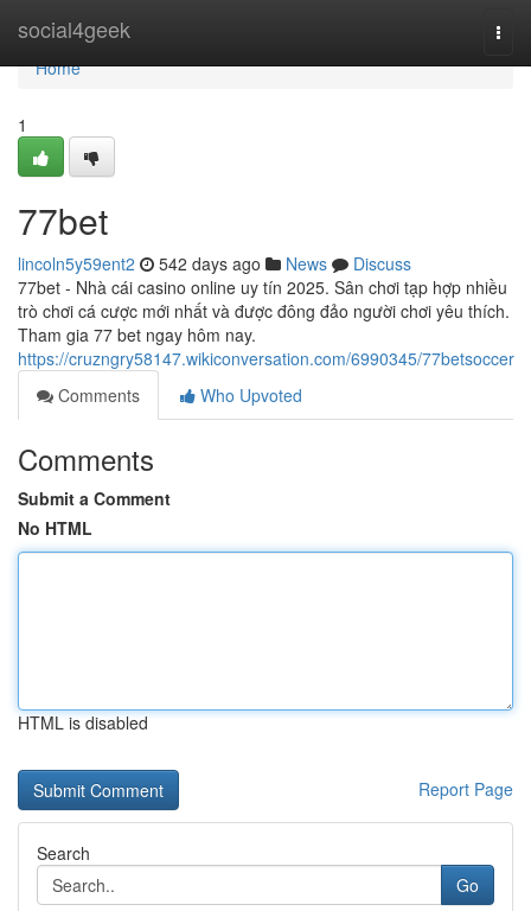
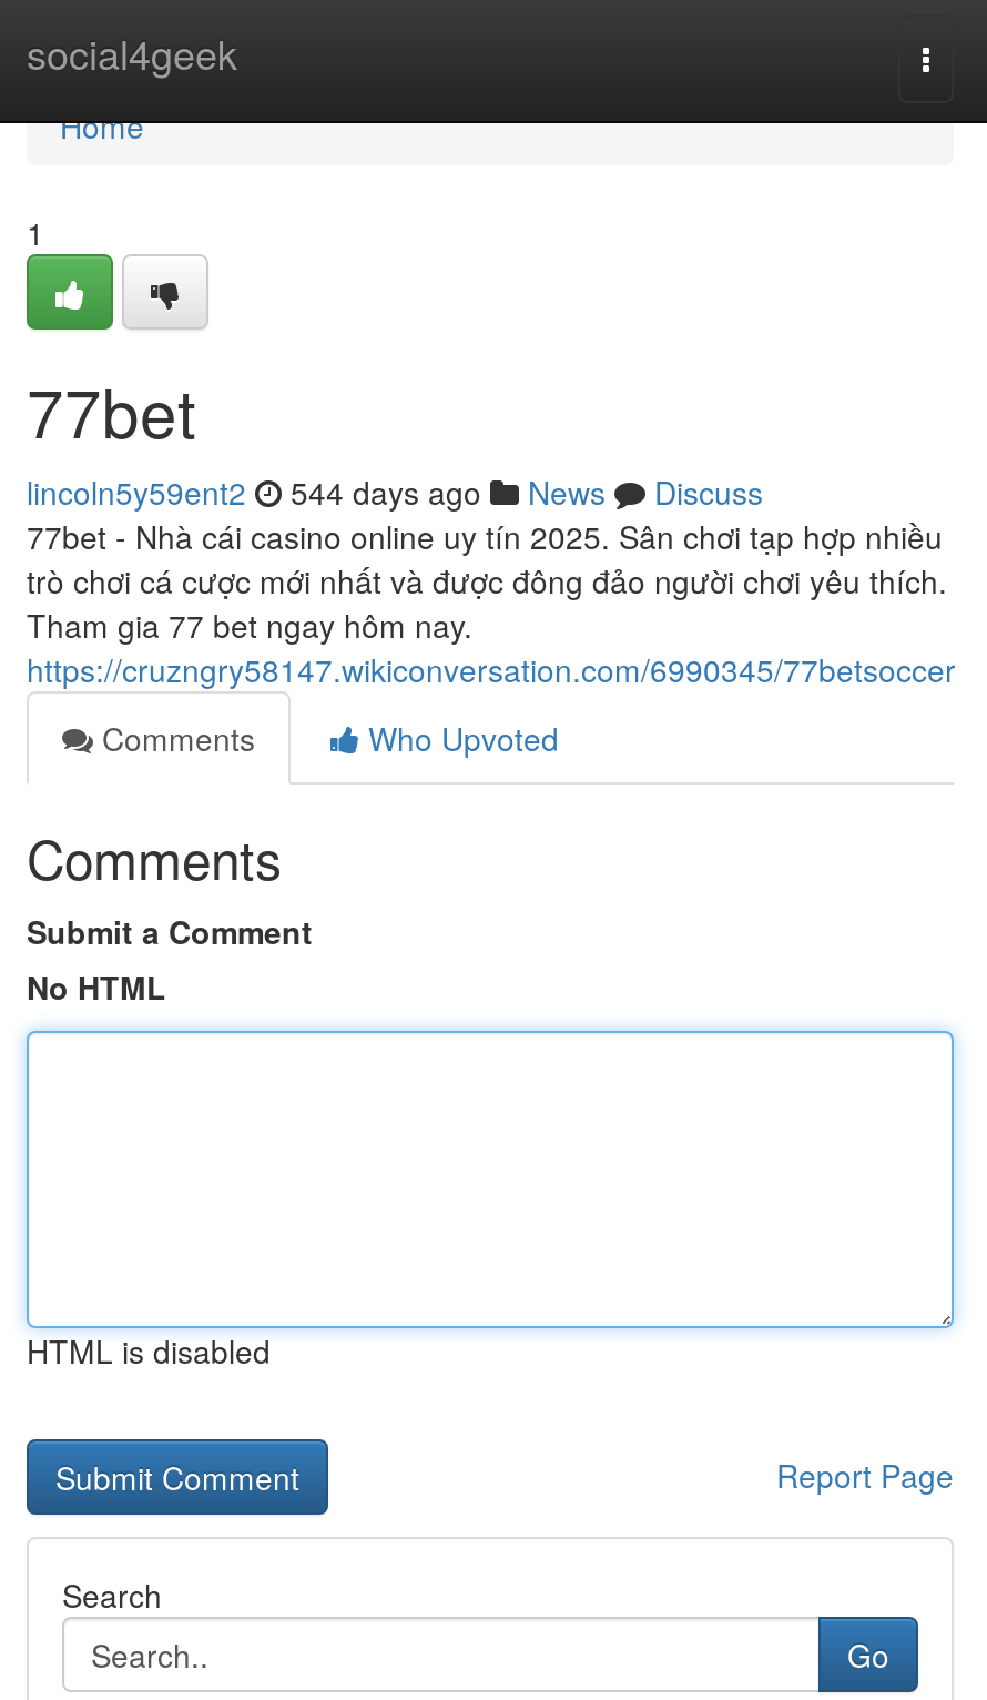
[18,251,411,275] lincoln5y59ent2 542 days ago News Discuss -> [27,469,763,514] lincoln5y59ent2 544 days ago News Discuss

